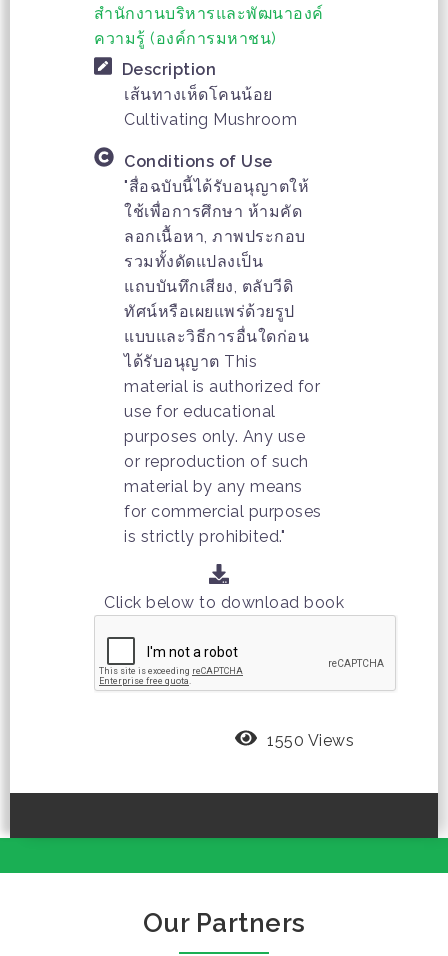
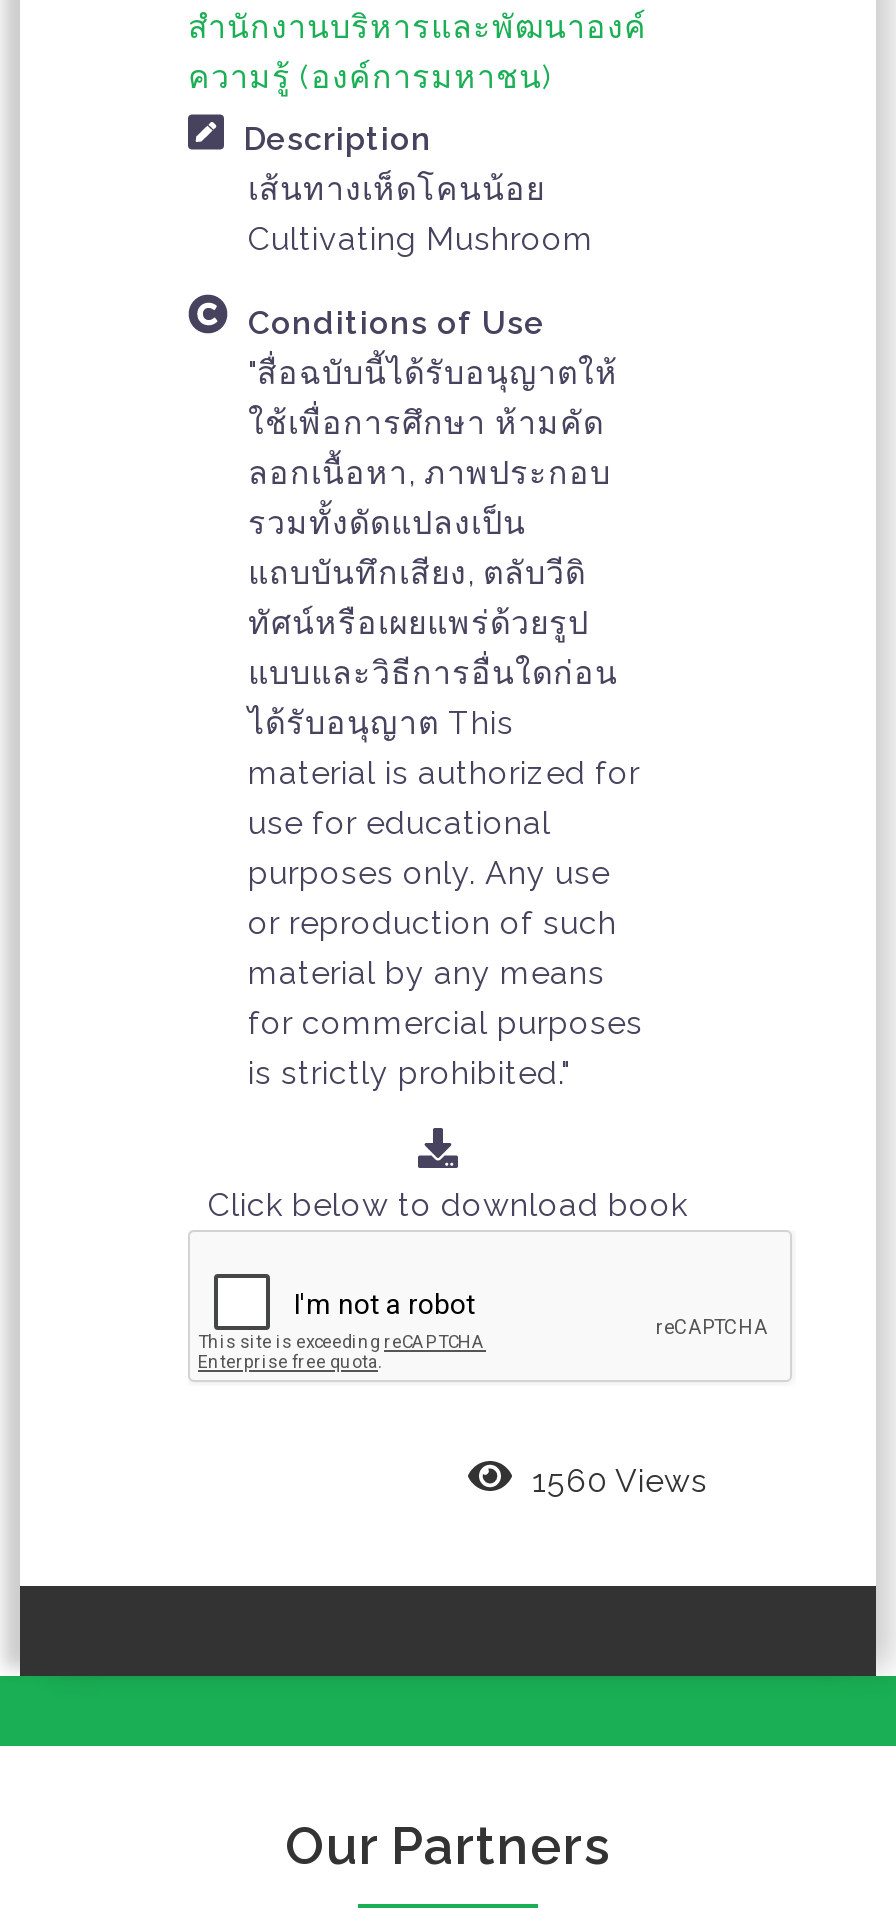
[267,731,354,750] 1550 Views -> [532,1462,708,1500] 1560 Views

